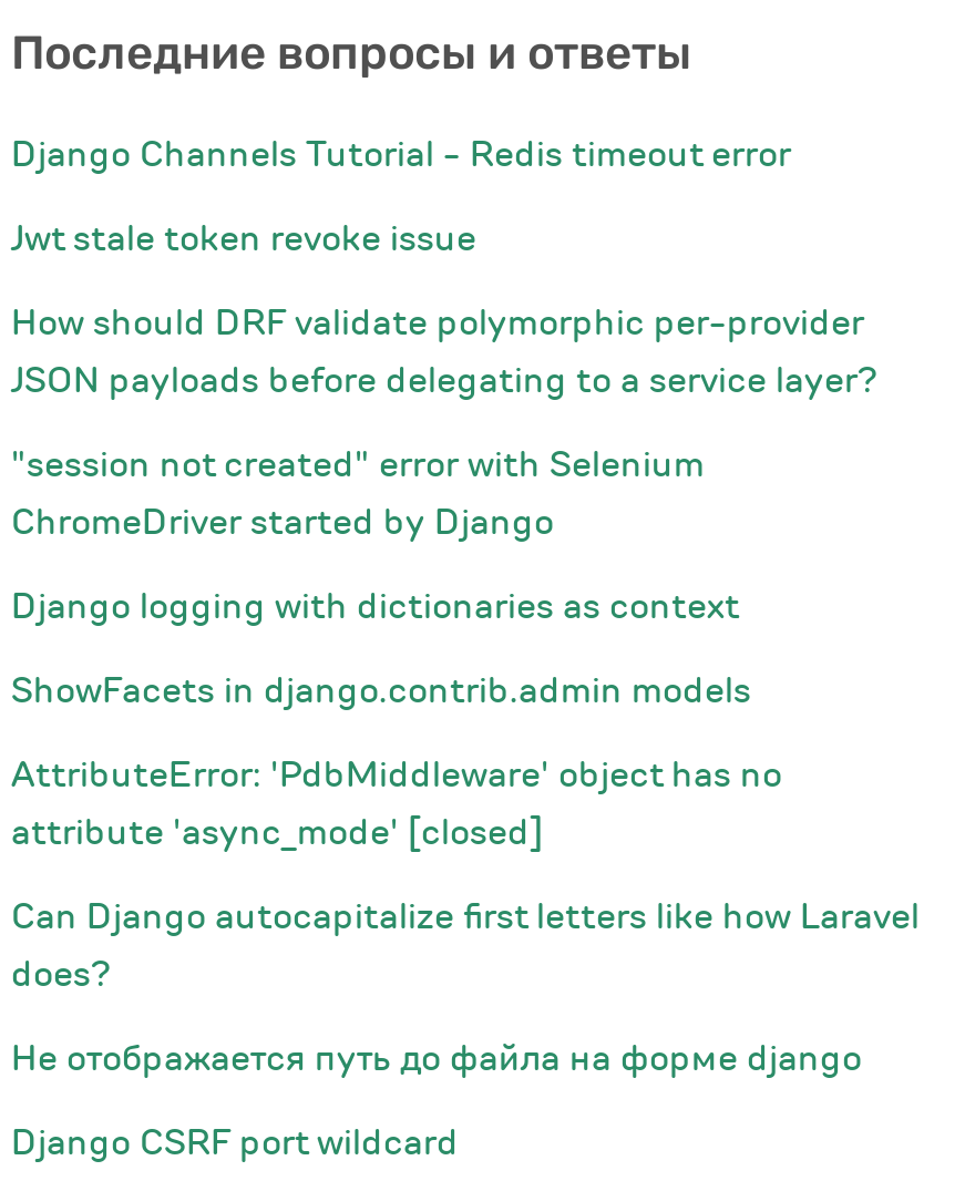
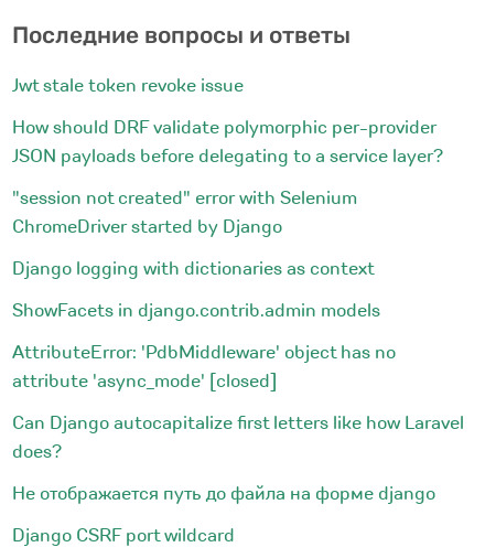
[11,129,791,180] Django Channels Tutorial - Redis timeout error -> none

